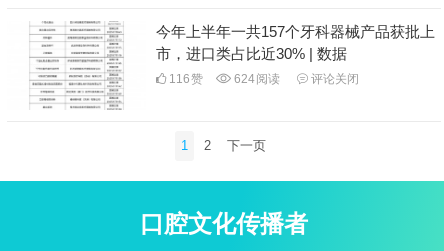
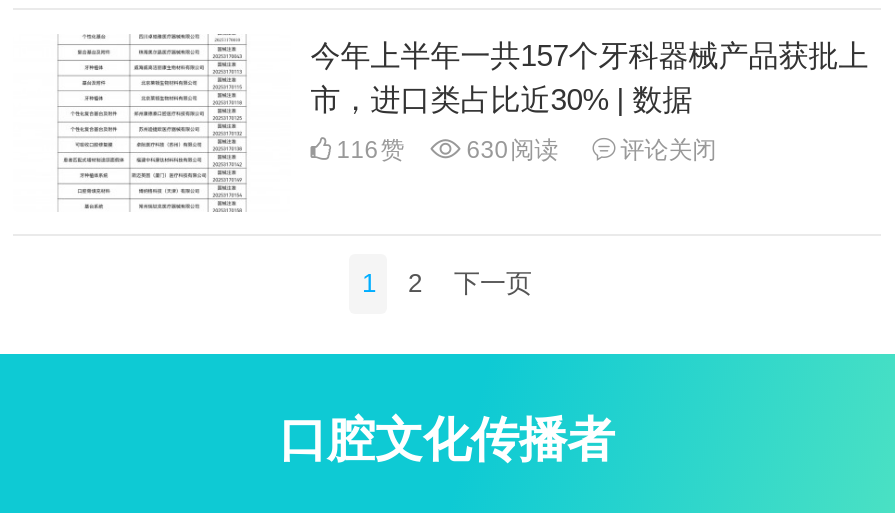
[166,72,359,86] 116赞 624阅读 评论关闭 -> [331,136,717,164] 116赞 630阅读 评论关闭

